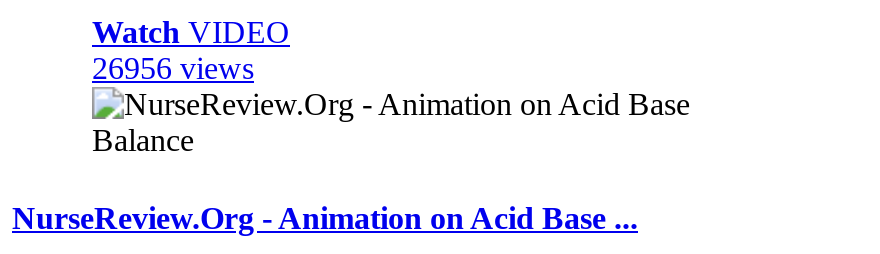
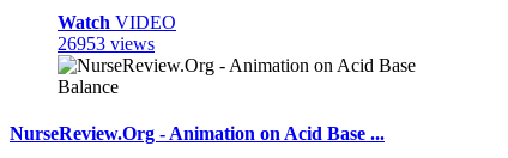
[92,51,254,85] 26956 views -> [58,33,155,54] 26953 views

